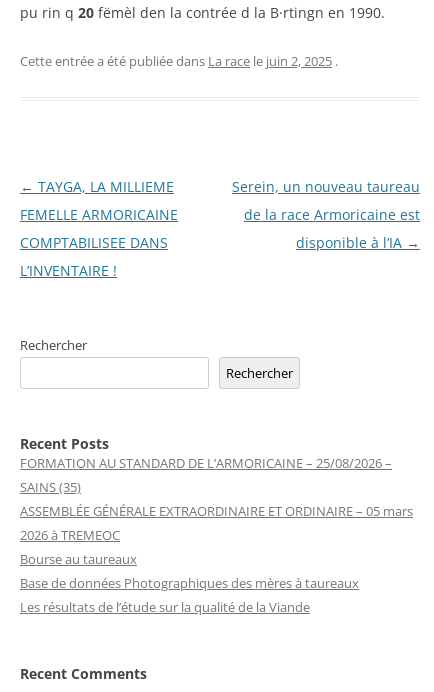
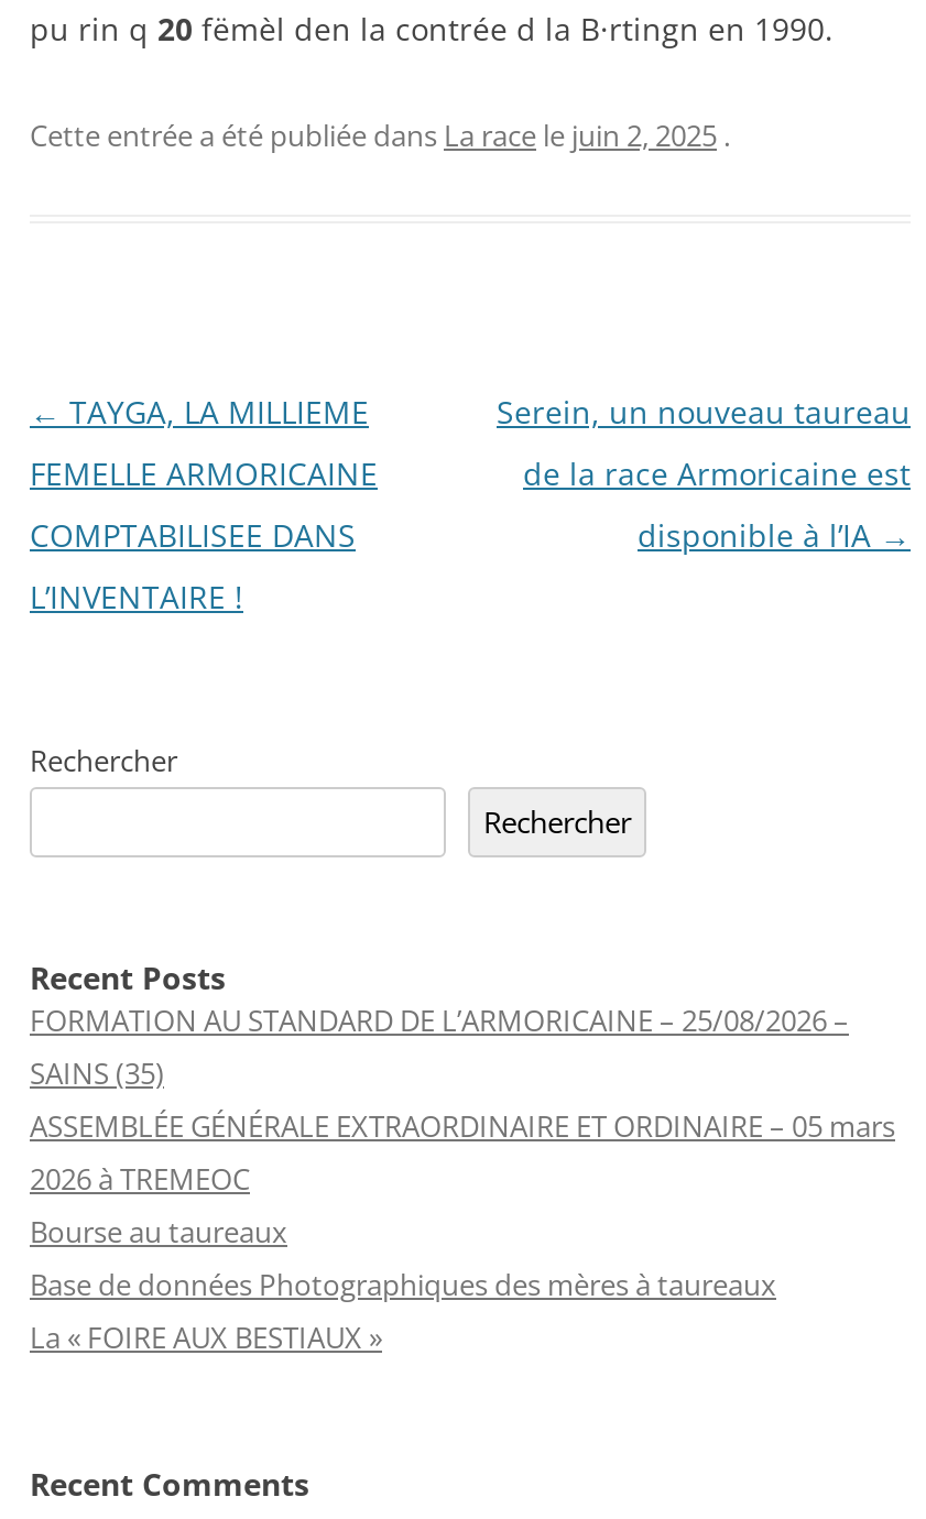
[20,598,310,616] Les résultats de l’étude sur la qualité de la Viande -> [30,1317,382,1357] La « FOIRE AUX BESTIAUX »

